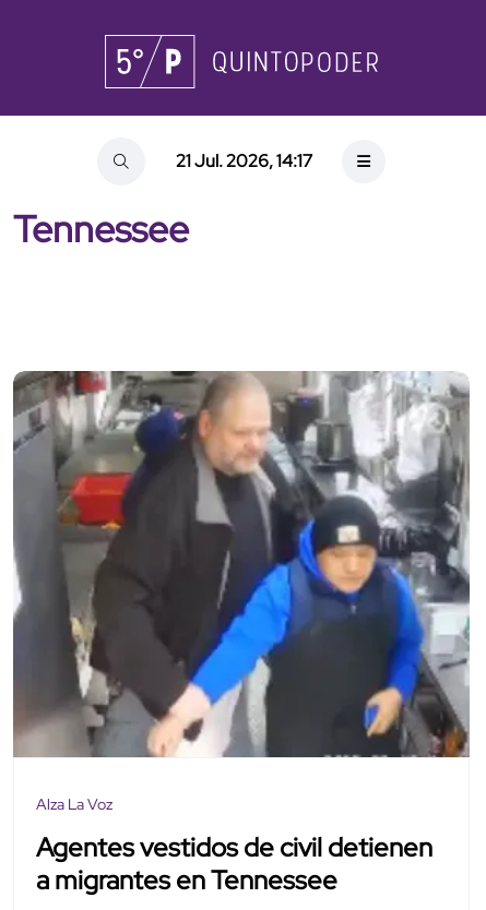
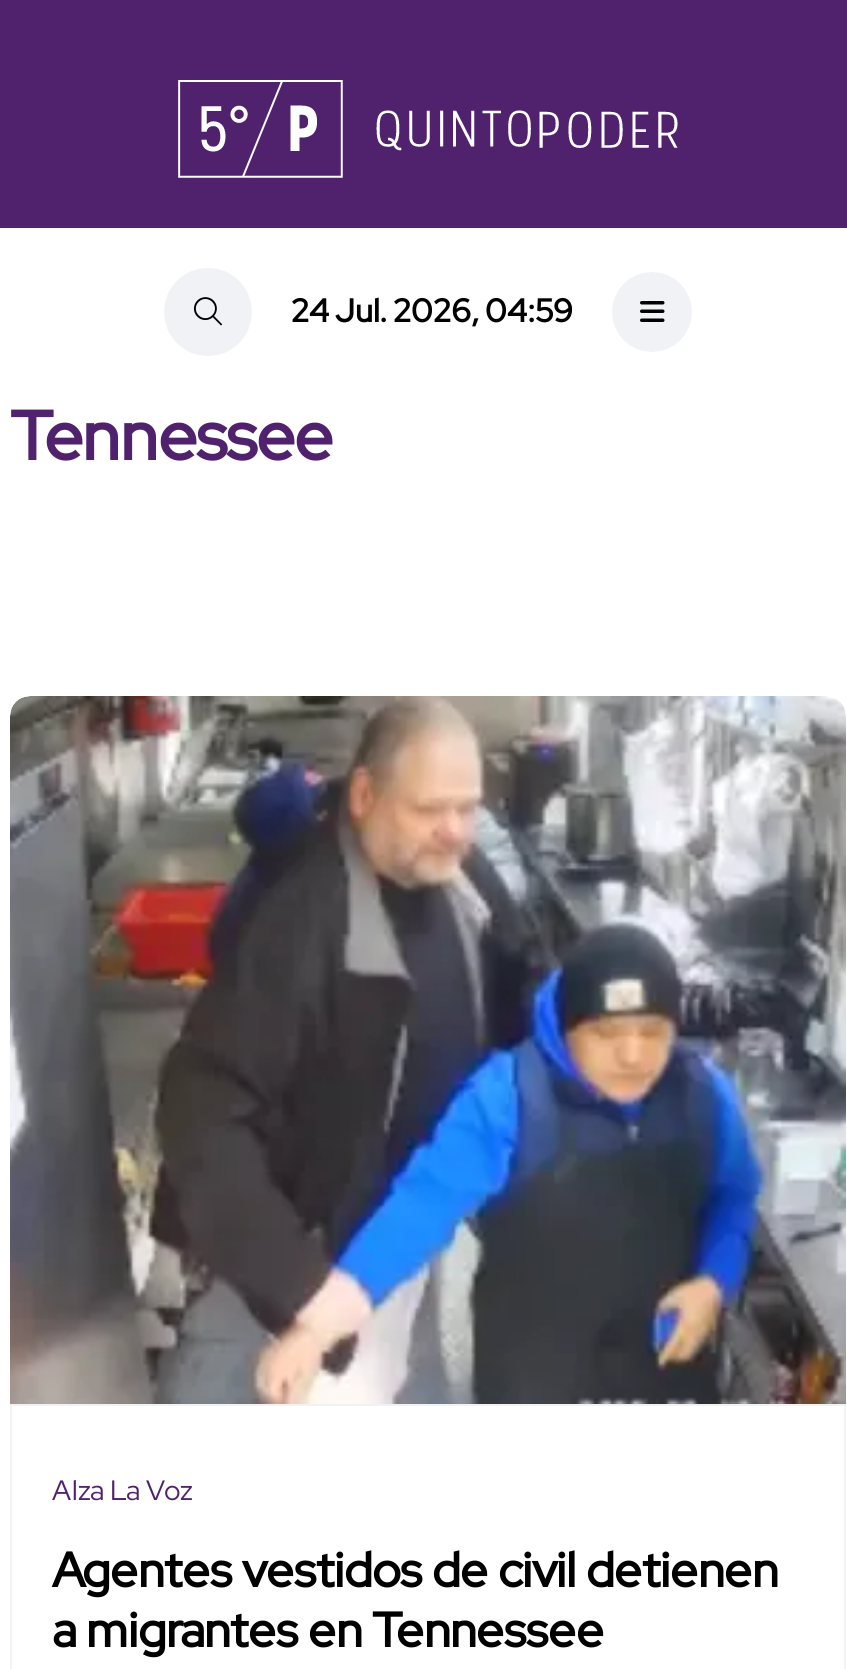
[175,150,312,173] 21 Jul. 2026, 14:17 -> [291,290,573,332] 24 Jul. 2026, 04:59

